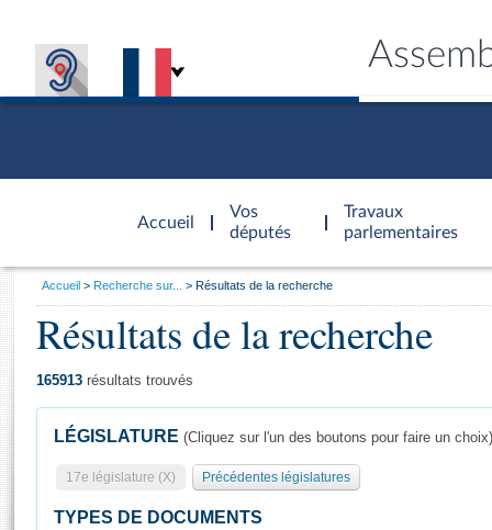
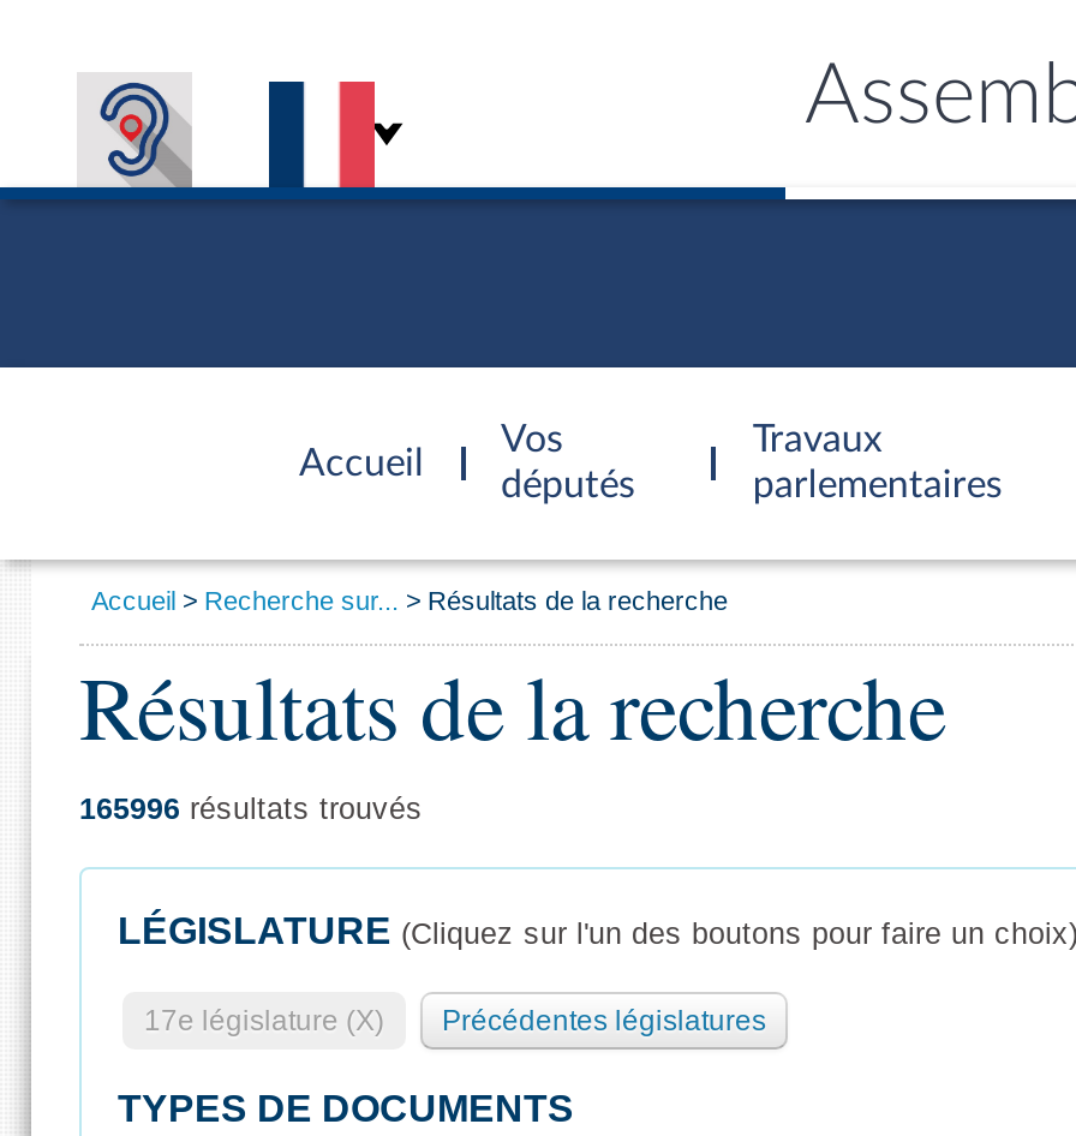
[36,373,193,388] 165913 résultats trouvés -> [79,793,423,826] 165996 résultats trouvés

